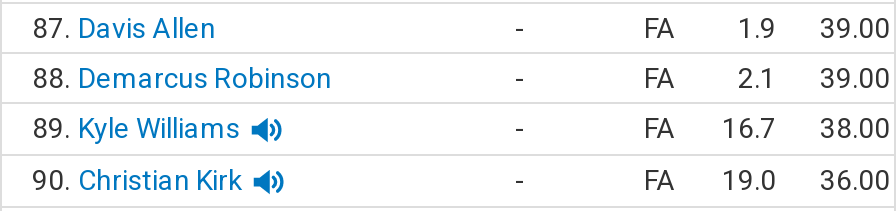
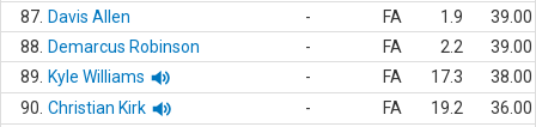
[644,62,890,94] FA 2.1 39.00 -> [383,37,532,56] FA 2.2 39.00
[644,112,890,144] FA 16.7 38.00 -> [383,67,532,86] FA 17.3 38.00
[644,164,890,196] FA 19.0 36.00 -> [383,98,532,117] FA 19.2 36.00

